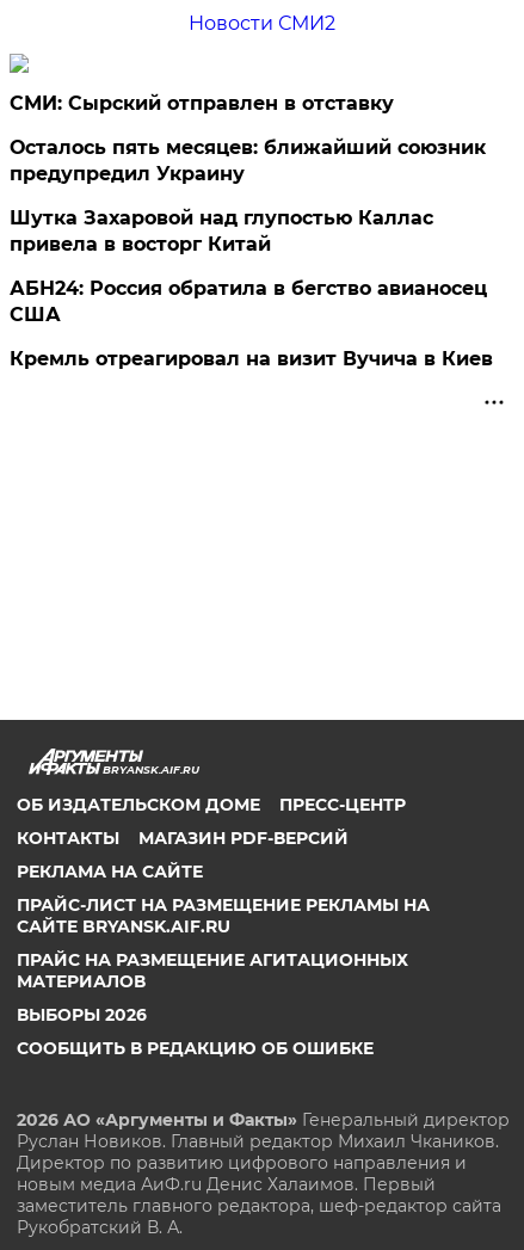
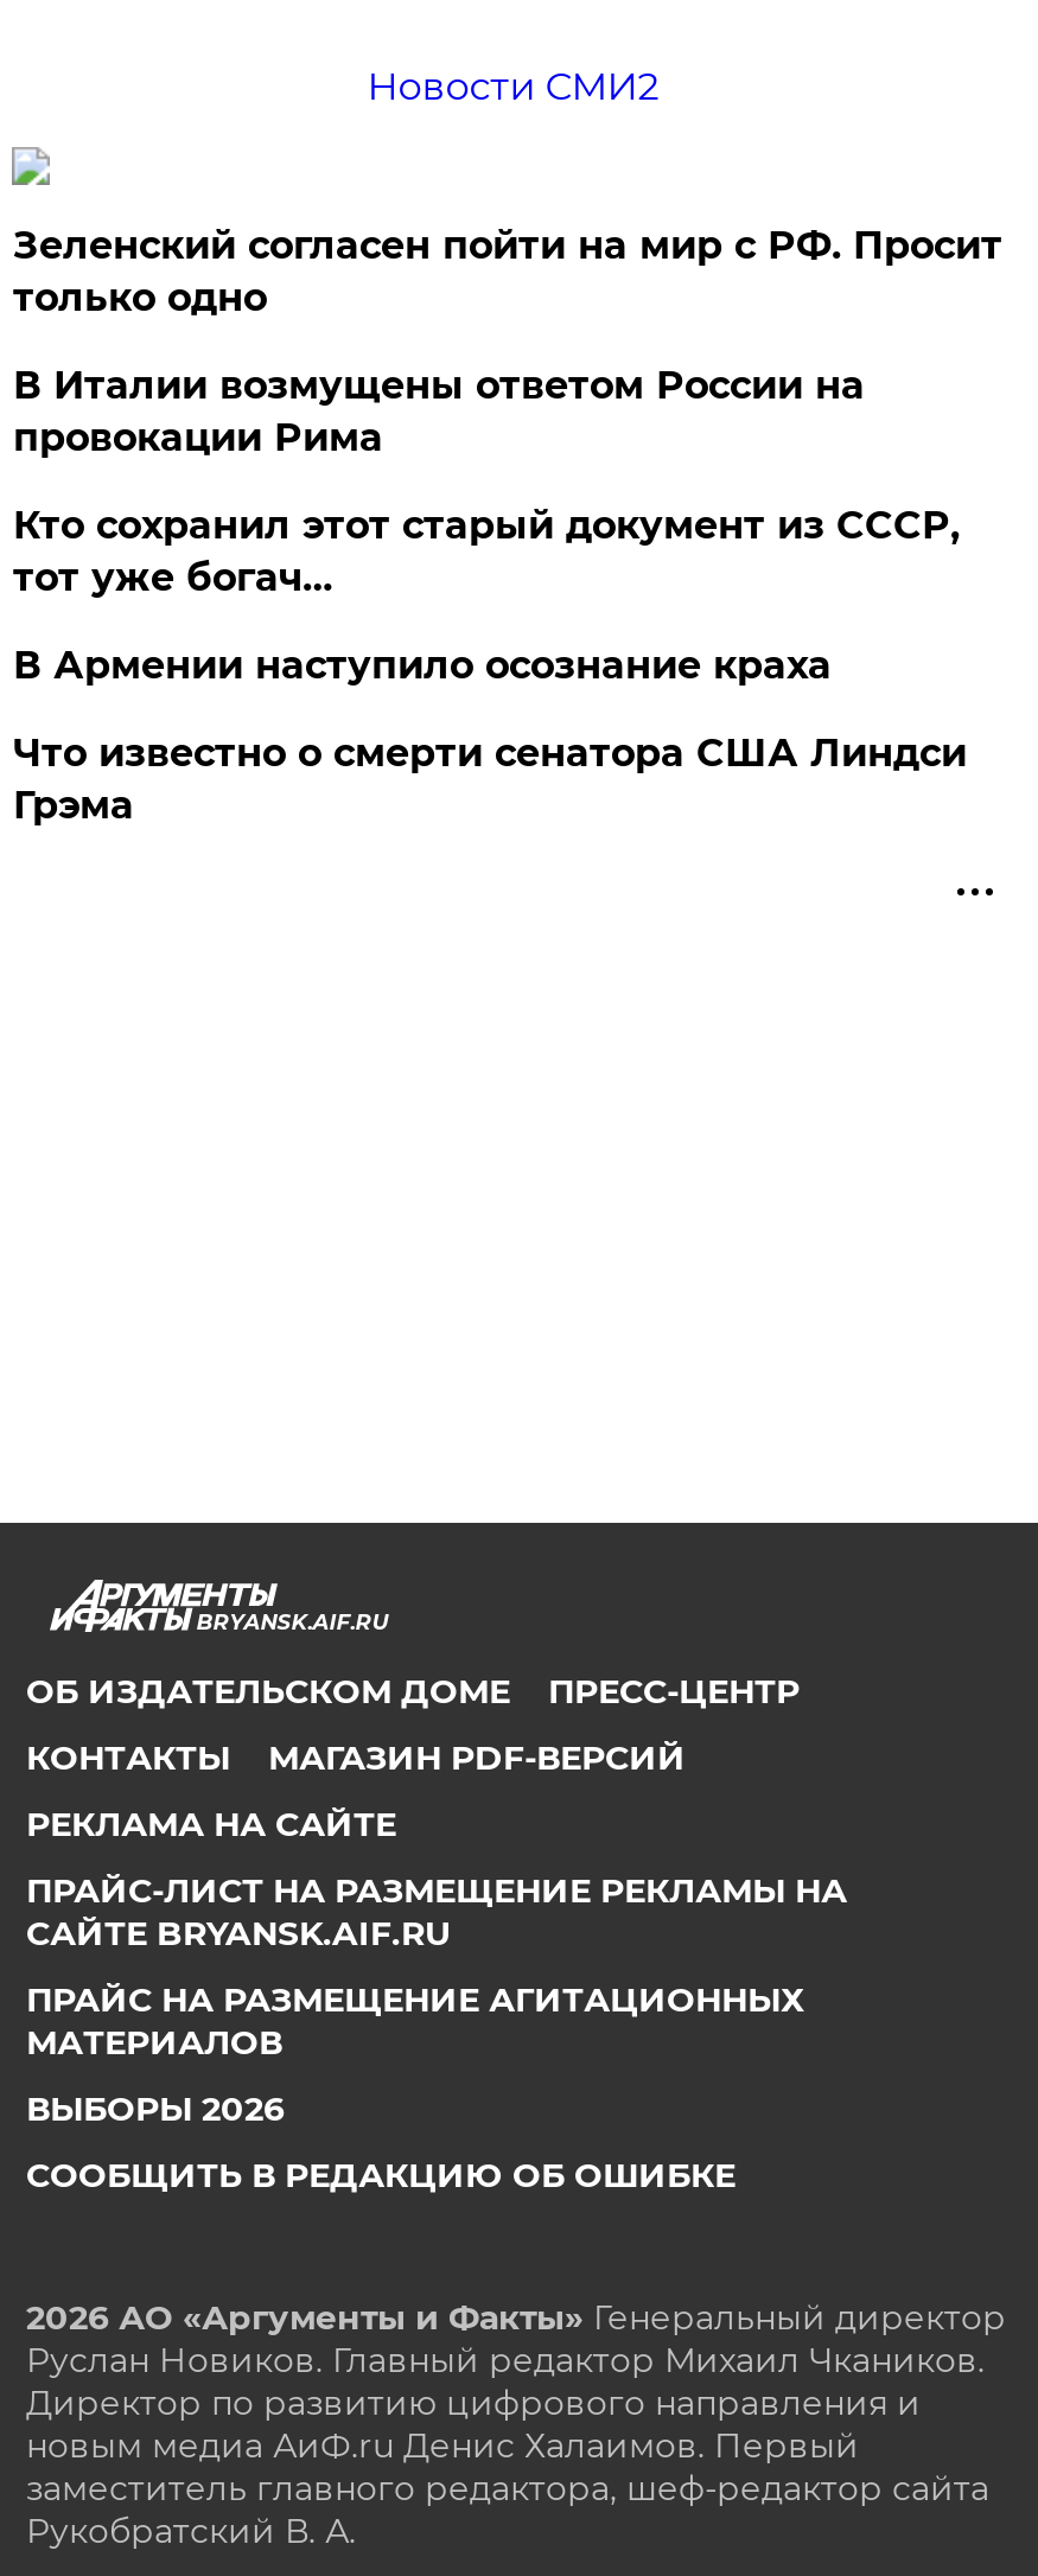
[10,92,394,114] СМИ: Сырский отправлен в отставку -> [13,223,1002,320] Зеленский согласен пойти на мир с РФ. Просит | только одно
[10,136,486,185] Осталось пять месяцев: ближайший союзник | предупредил Украину -> [13,363,865,460] В Италии возмущены ответом России на | провокации Рима
[10,206,434,255] Шутка Захаровой над глупостью Каллас | привела в восторг Китай -> [13,503,959,600] Кто сохранил этот старый документ из СССР, | тот уже богач…
[10,277,487,326] АБН24: Россия обратила в бегство авианосец | США -> [13,643,831,688] В Армении наступило осознание краха
[10,347,493,370] Кремль отреагировал на визит Вучича в Киев -> [13,730,967,828] Что известно о смерти сенатора США Линдси | Грэма

